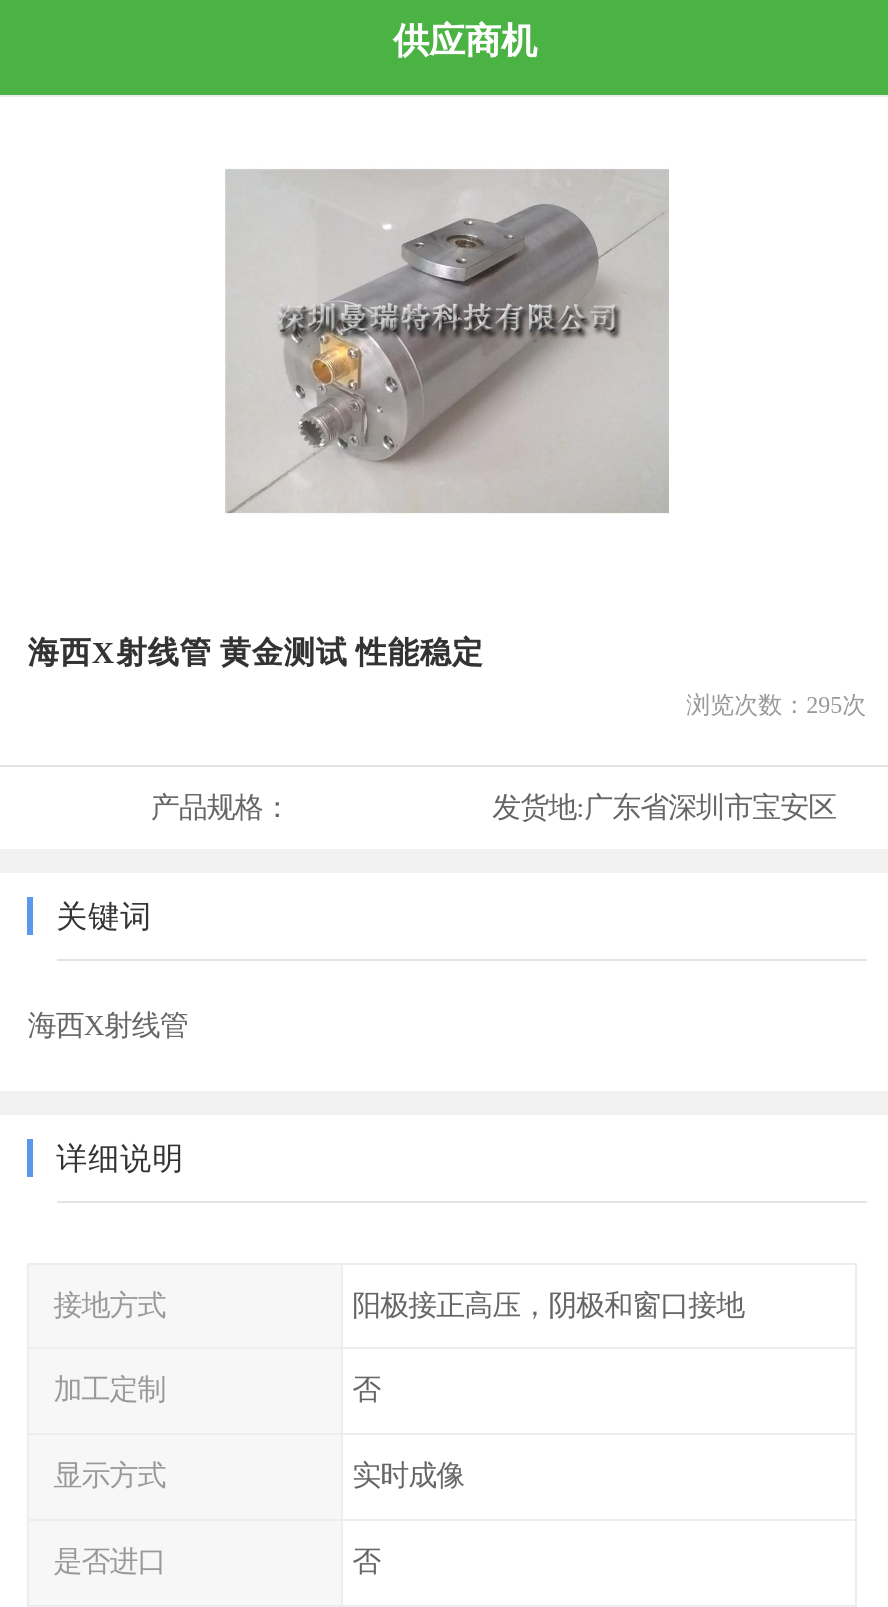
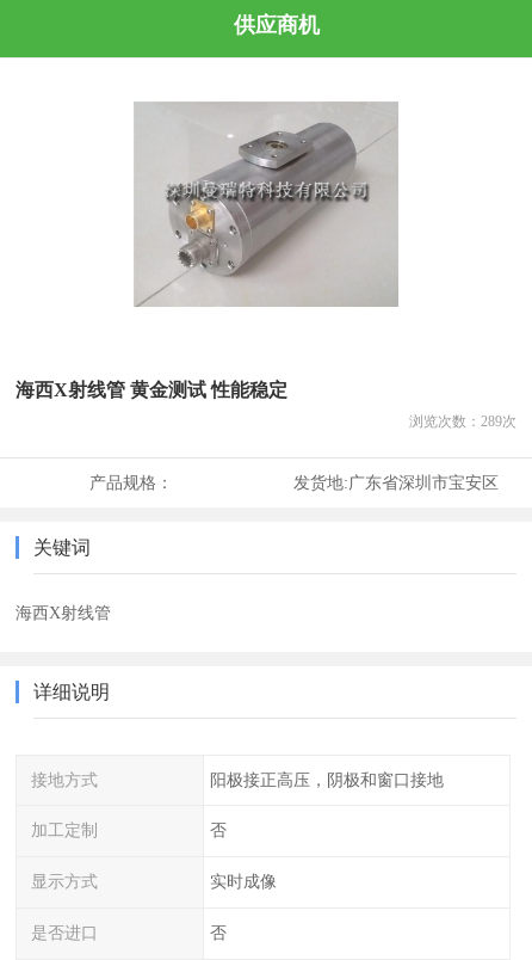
[686,690,866,718] 浏览次数：295次 -> [409,413,516,429] 浏览次数：289次

